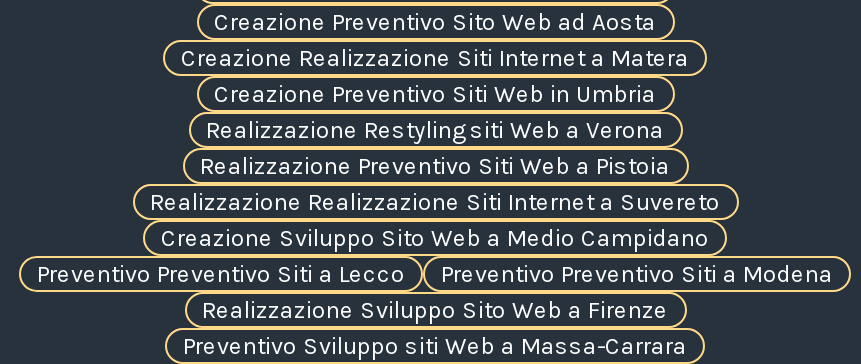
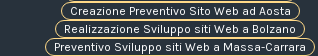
[37,43,833,323] Creazione Realizzazione Siti Internet a Matera | Creazione Preventivo Siti Web in Umbria | Realizzazione Restyling siti Web a Verona | Realizzazione Preventivo Siti Web a Pistoia | Realizzazione Realizzazione Siti Internet a Suvereto | Creazione Sviluppo Sito Web a Medio Campidano | Preventivo Preventivo Siti a Lecco | Preventivo Preventivo Siti a Modena | Realizzazione Sviluppo Sito Web a Firenze -> [64,21,296,35] Realizzazione Sviluppo siti Web a Bolzano

